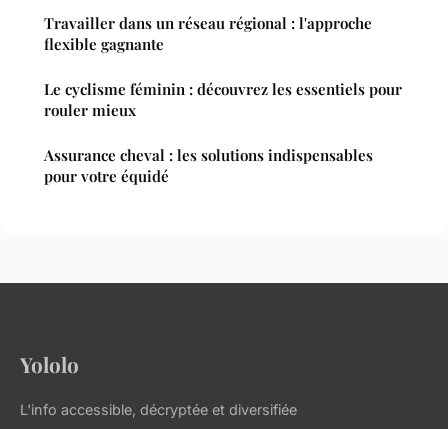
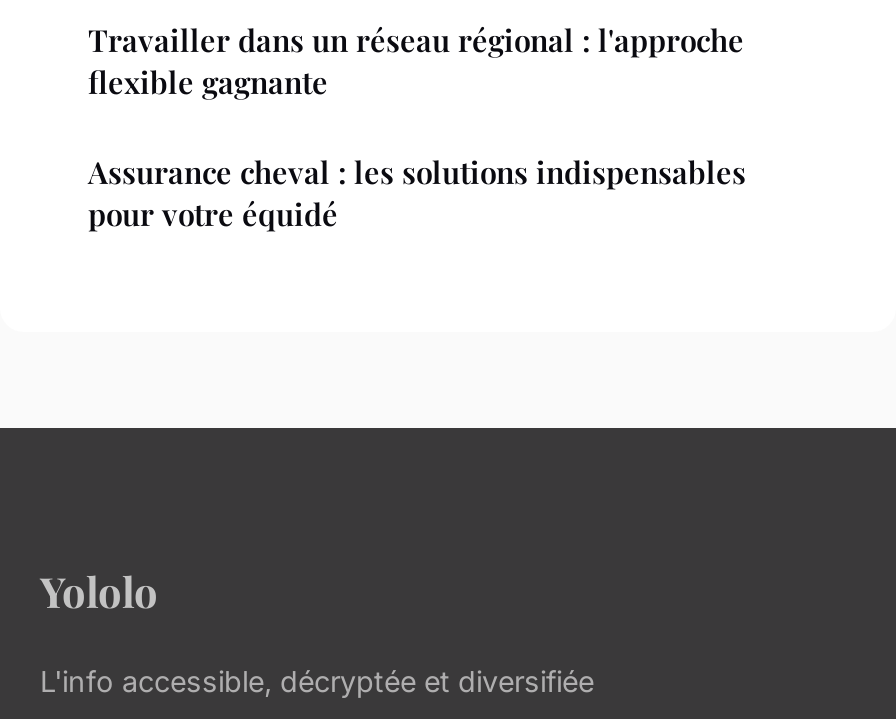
[44,78,402,119] Le cyclisme féminin : découvrez les essentiels pour | rouler mieux -> none

